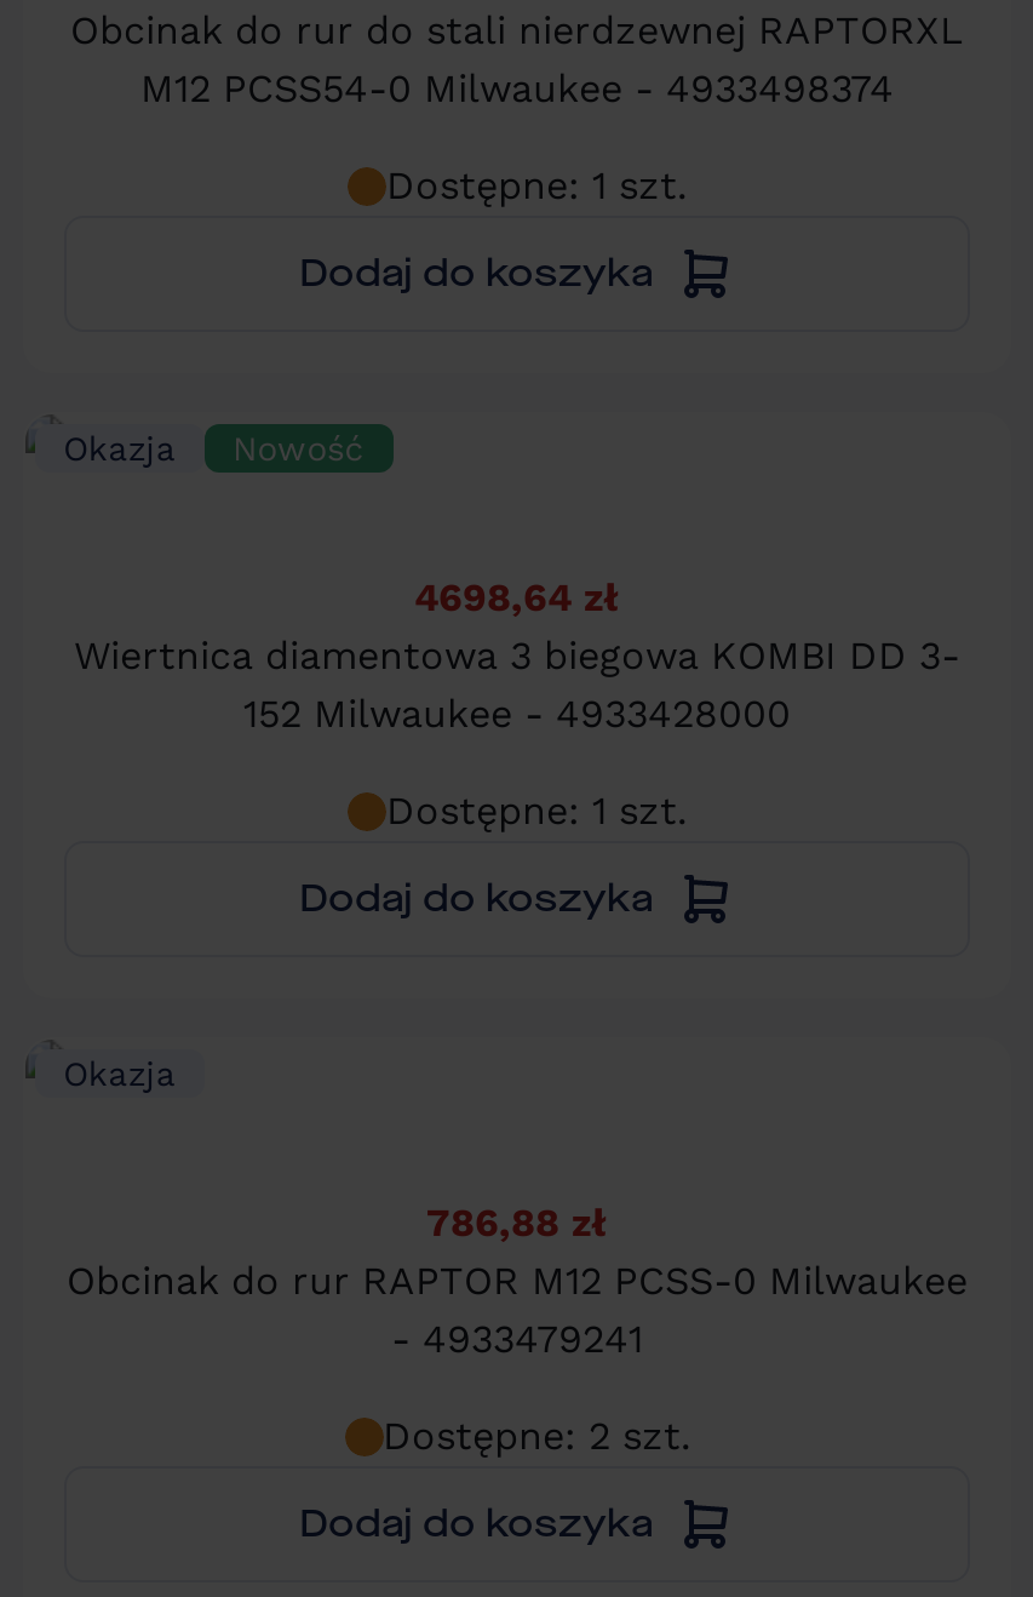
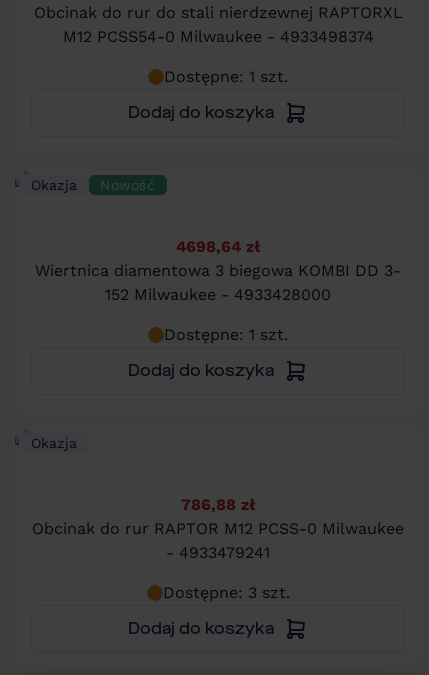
[383,1413,690,1459] Dostępne: 2 szt. -> [162,583,289,602] Dostępne: 3 szt.

